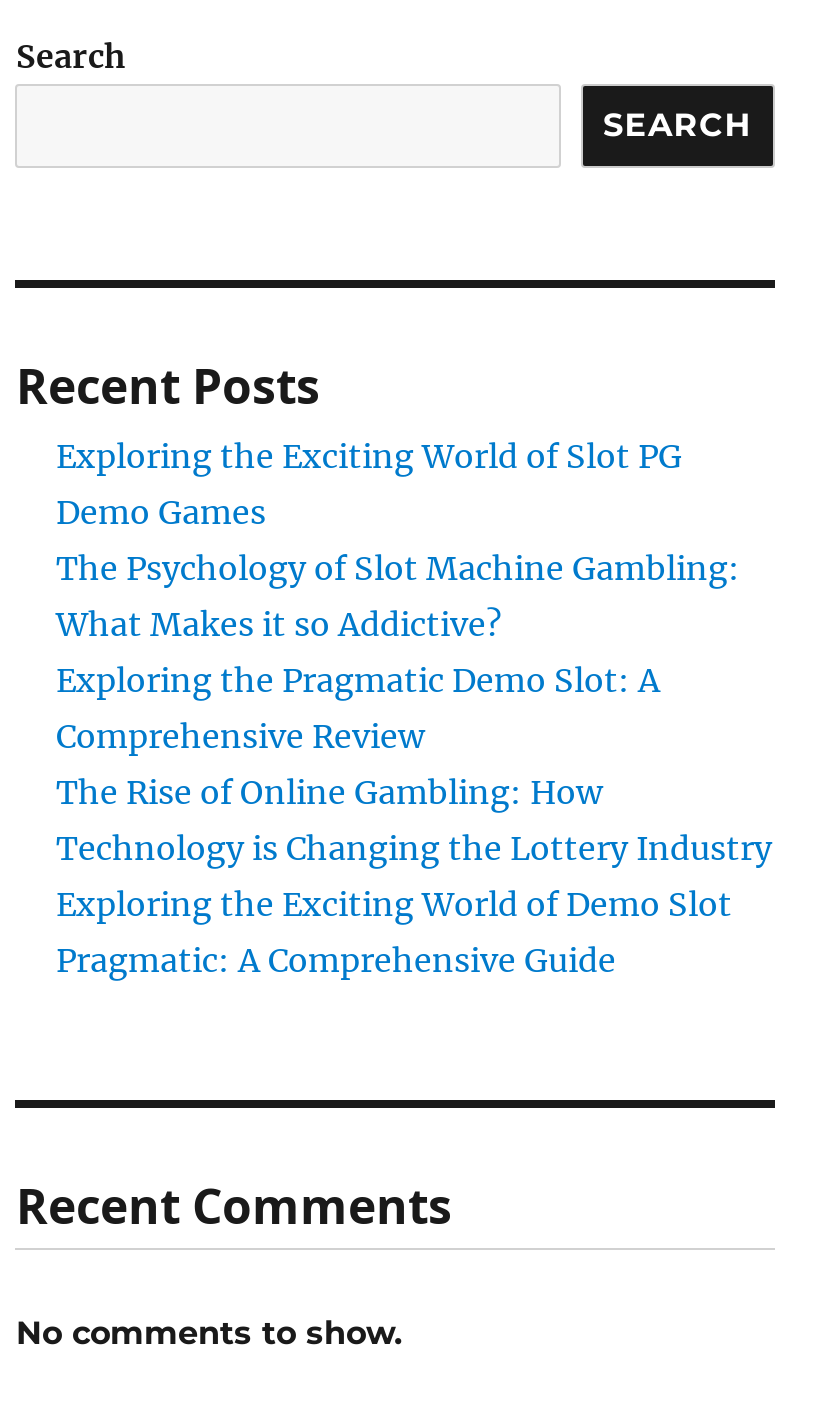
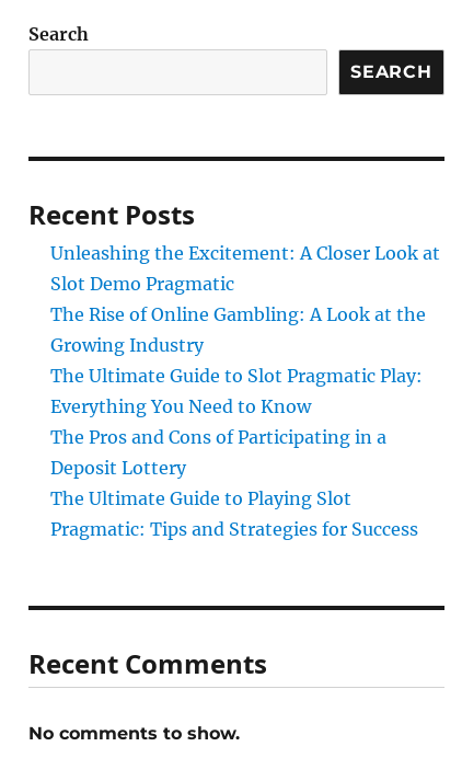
[56,436,772,980] Exploring the Exciting World of Slot PG | Demo Games | The Psychology of Slot Machine Gambling: | What Makes it so Addictive? | Exploring the Pragmatic Demo Slot: A | Comprehensive Review | The Rise of Online Gambling: How | Technology is Changing the Lottery Industry | Exploring the Exciting World of Demo Slot | Pragmatic: A Comprehensive Guide -> [51,242,441,540] Unleashing the Excitement: A Closer Look at | Slot Demo Pragmatic | The Rise of Online Gambling: A Look at the | Growing Industry | The Ultimate Guide to Slot Pragmatic Play: | Everything You Need to Know | The Pros and Cons of Participating in a | Deposit Lottery | The Ultimate Guide to Playing Slot | Pragmatic: Tips and Strategies for Success

